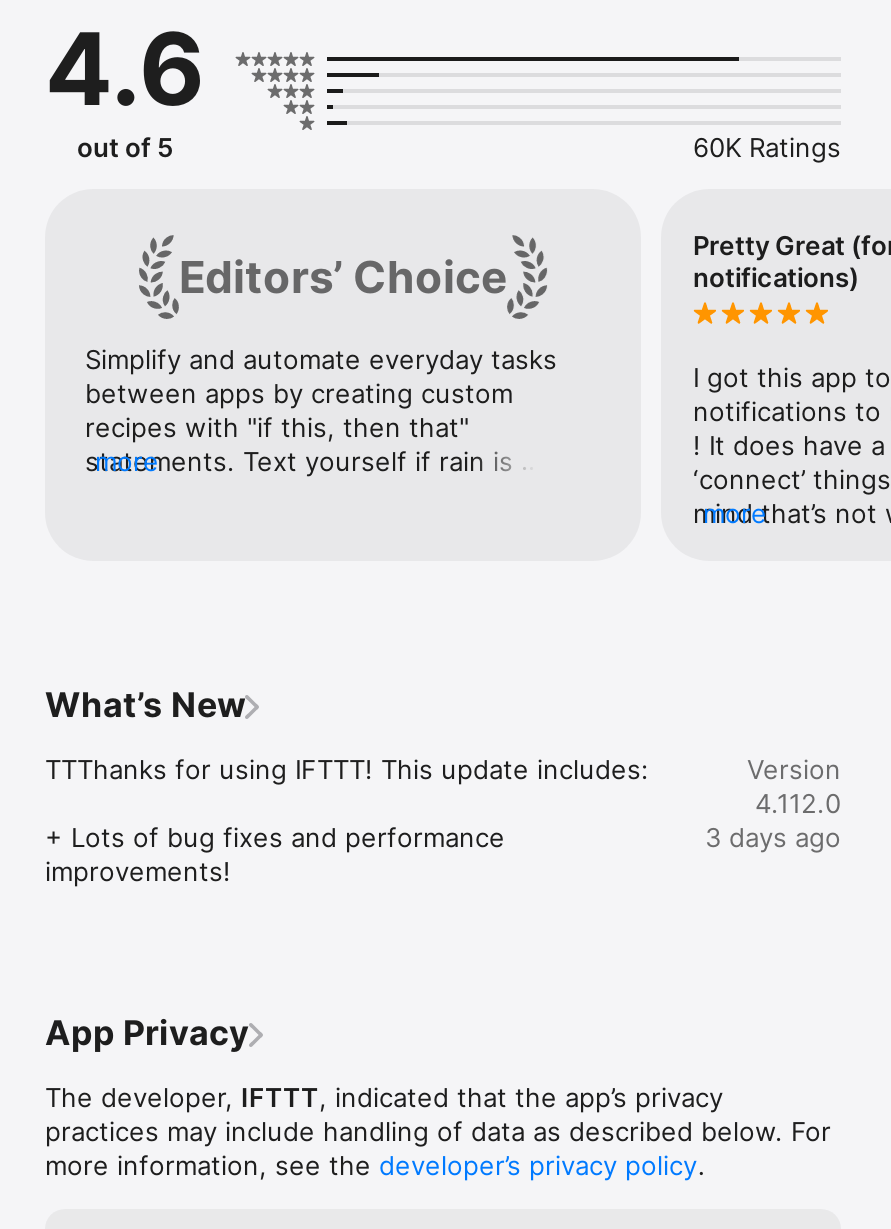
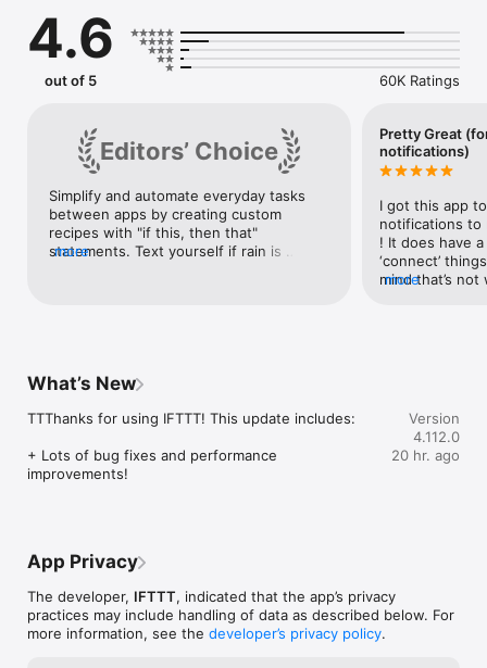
[705,821,841,853] 3 days ago -> [391,447,460,464] 20 hr. ago

